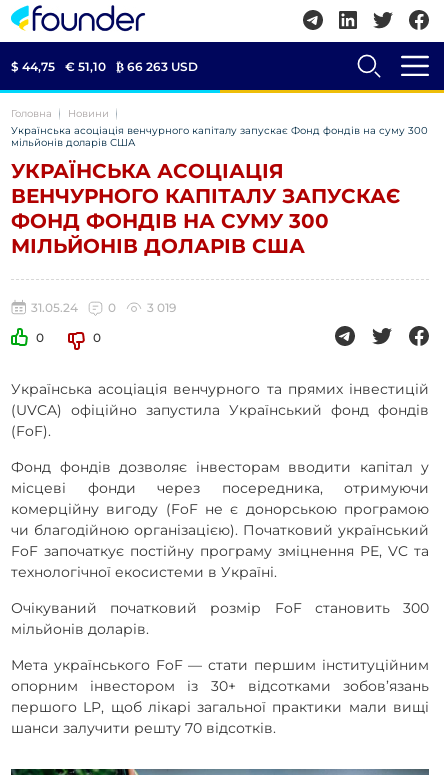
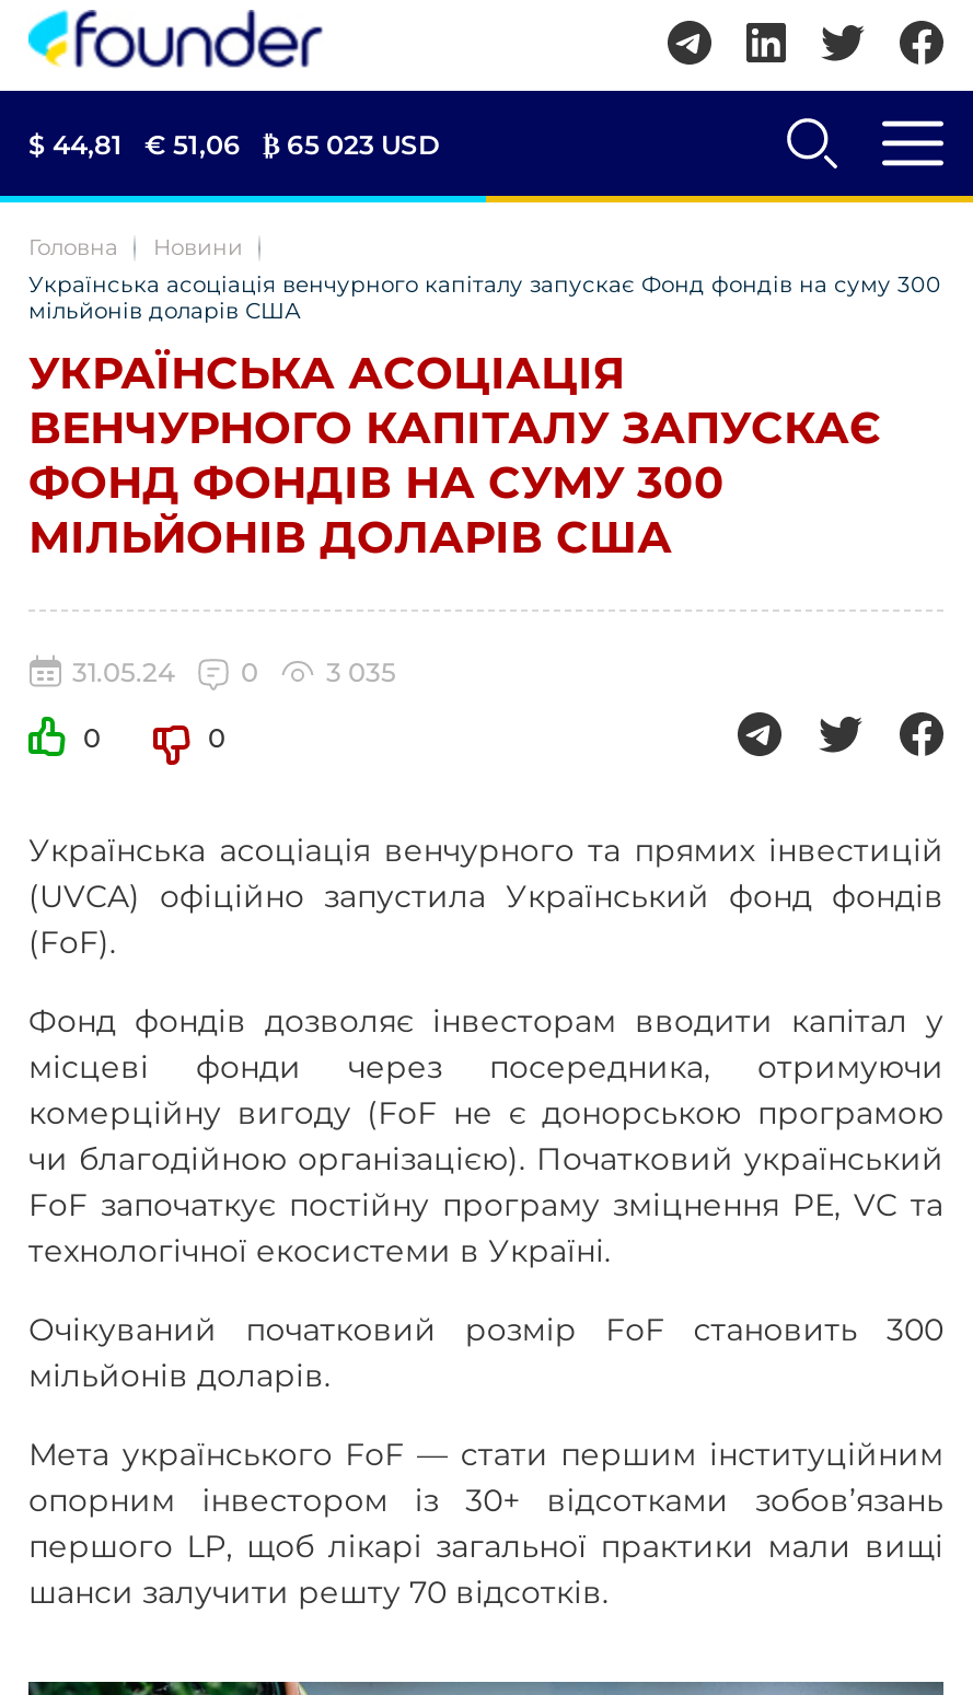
[11,58,55,73] $ 44,75 -> [28,127,123,160] $ 44,81
[65,58,106,73] € 51,10 -> [144,127,241,160] € 51,06
[116,58,198,73] ₿ 66 263 USD -> [263,127,440,160] ₿ 65 023 USD
[147,300,176,315] 3 019 -> [326,655,396,688] 3 035

